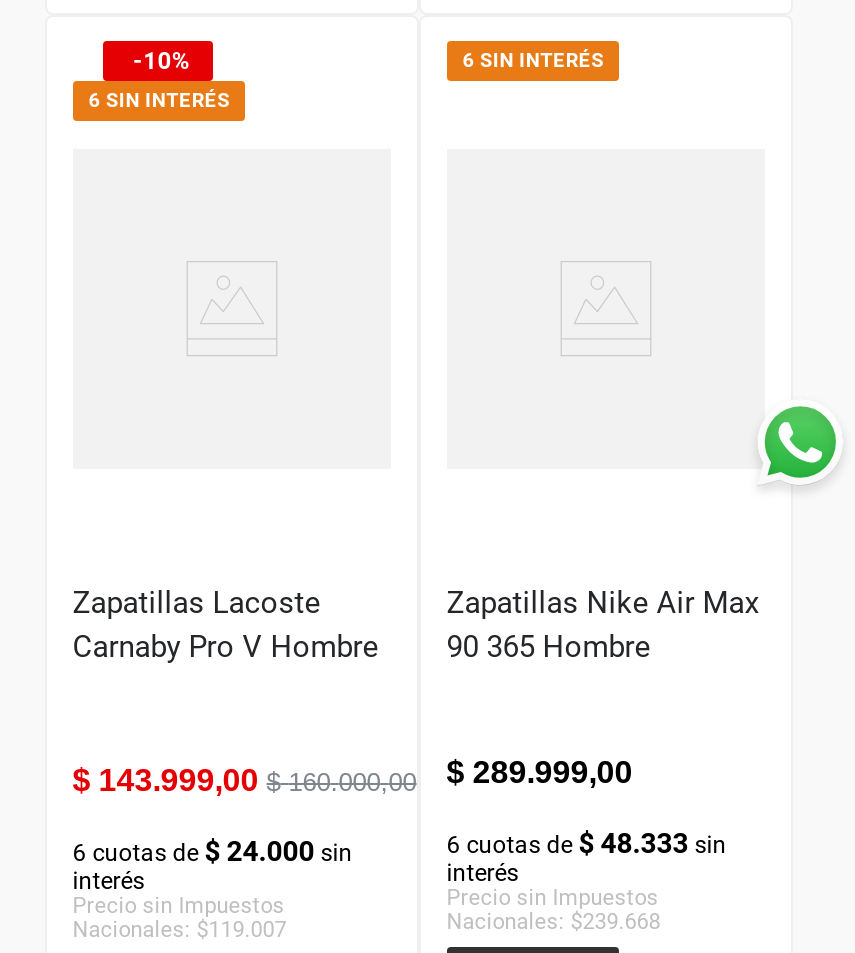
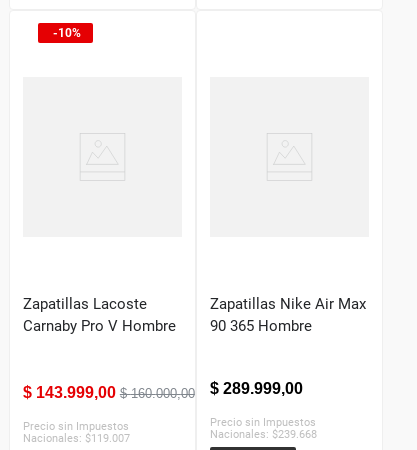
[463,50,604,72] 6 SIN INTERÉS -> none
[89,90,230,112] 6 SIN INTERÉS -> none
[763,405,839,481] [image] -> none
[73,835,353,895] 6 cuotas de $ 24.000 sin | interés -> none
[447,827,727,887] 6 cuotas de $ 48.333 sin | interés -> none

